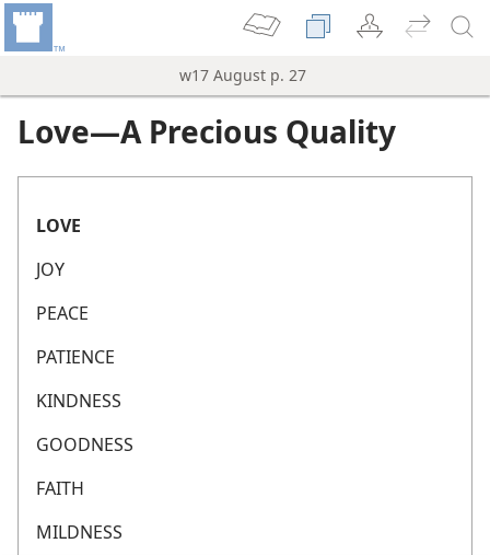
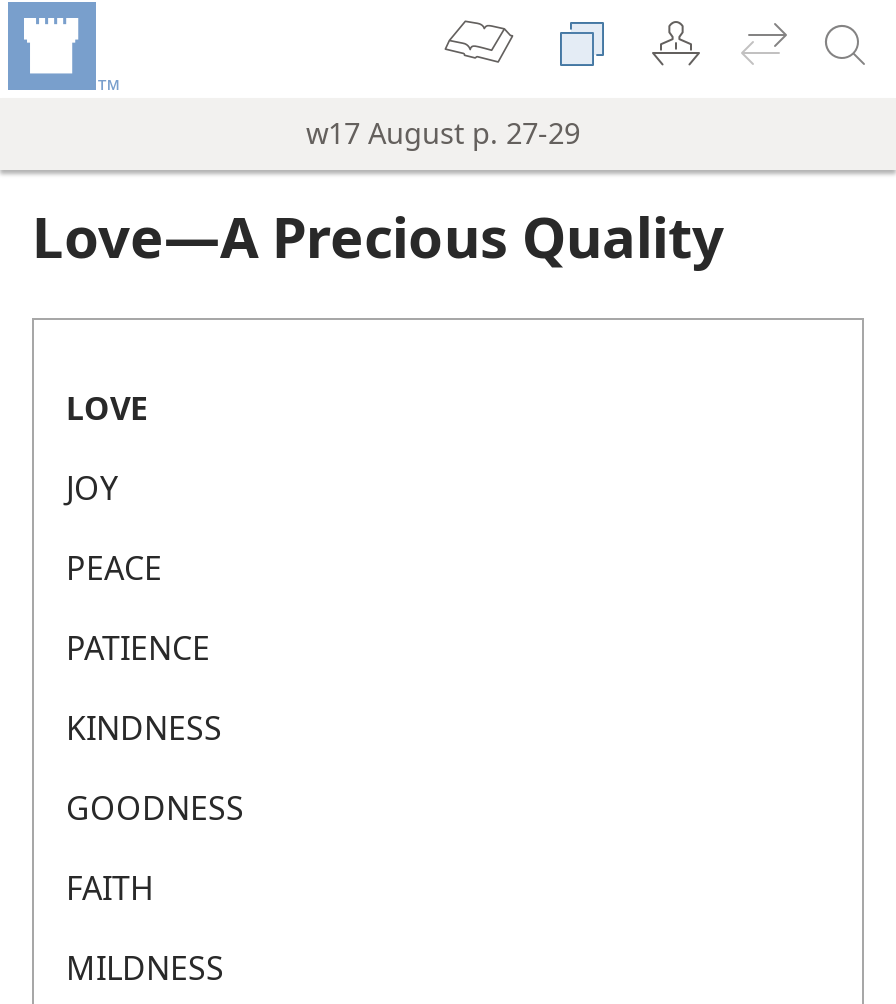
[179,65,306,85] w17 August p. 27 -> [306,114,580,152] w17 August p. 27-29

